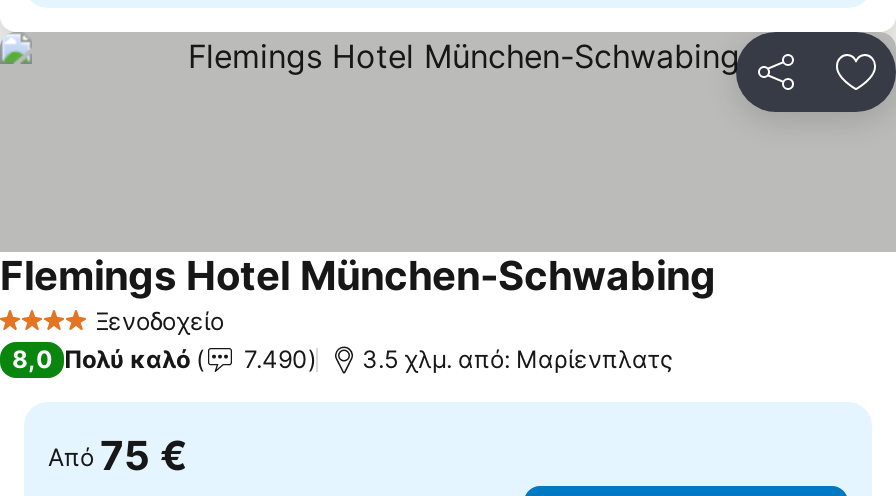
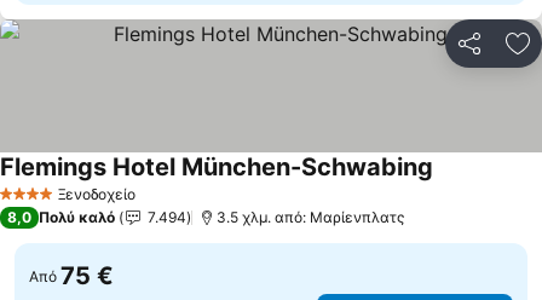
[244,344,308,374] 7.490 -> [148,208,186,226] 7.494

